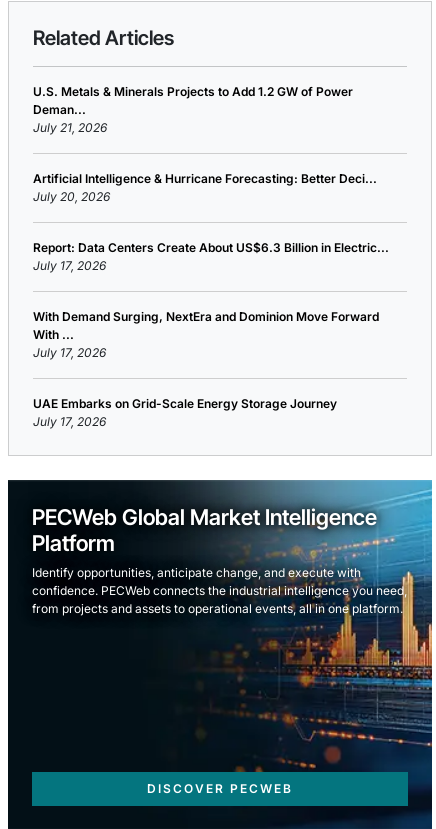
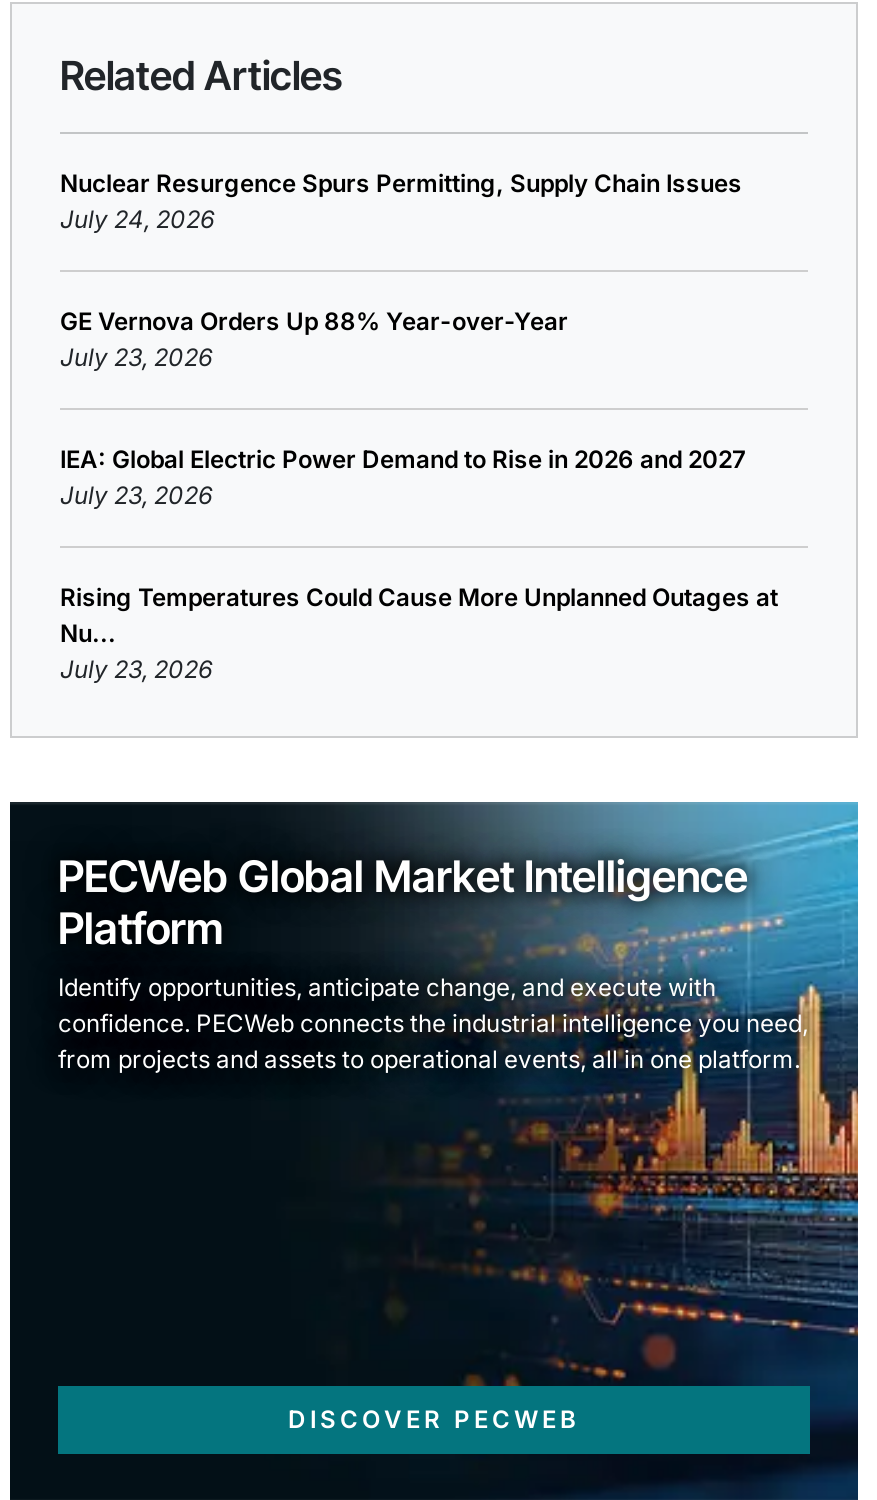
[33,84,389,429] U.S. Metals & Minerals Projects to Add 1.2 GW of Power | Deman... | July 21, 2026 | Artificial Intelligence & Hurricane Forecasting: Better Deci... | July 20, 2026 | Report: Data Centers Create About US$6.3 Billion in Electric... | July 17, 2026 | With Demand Surging, NextEra and Dominion Move Forward | With ... | July 17, 2026 | UAE Embarks on Grid-Scale Energy Storage Journey | July 17, 2026 -> [60,168,778,684] Nuclear Resurgence Spurs Permitting, Supply Chain Issues | July 24, 2026 | GE Vernova Orders Up 88% Year-over-Year | July 23, 2026 | IEA: Global Electric Power Demand to Rise in 2026 and 2027 | July 23, 2026 | Rising Temperatures Could Cause More Unplanned Outages at | Nu... | July 23, 2026

